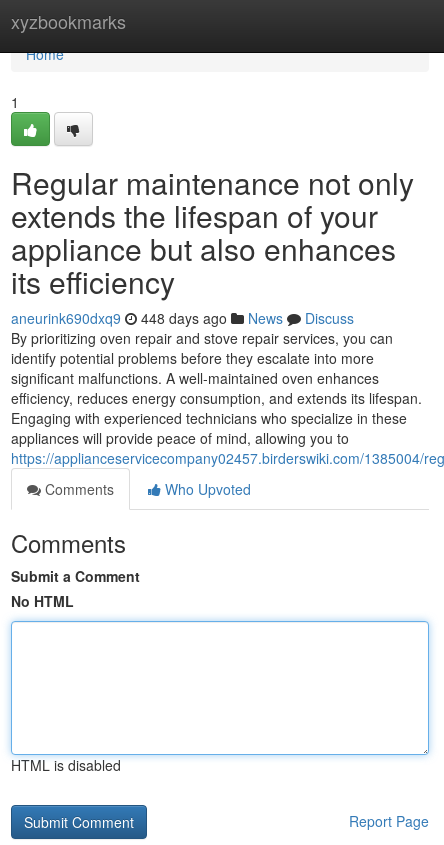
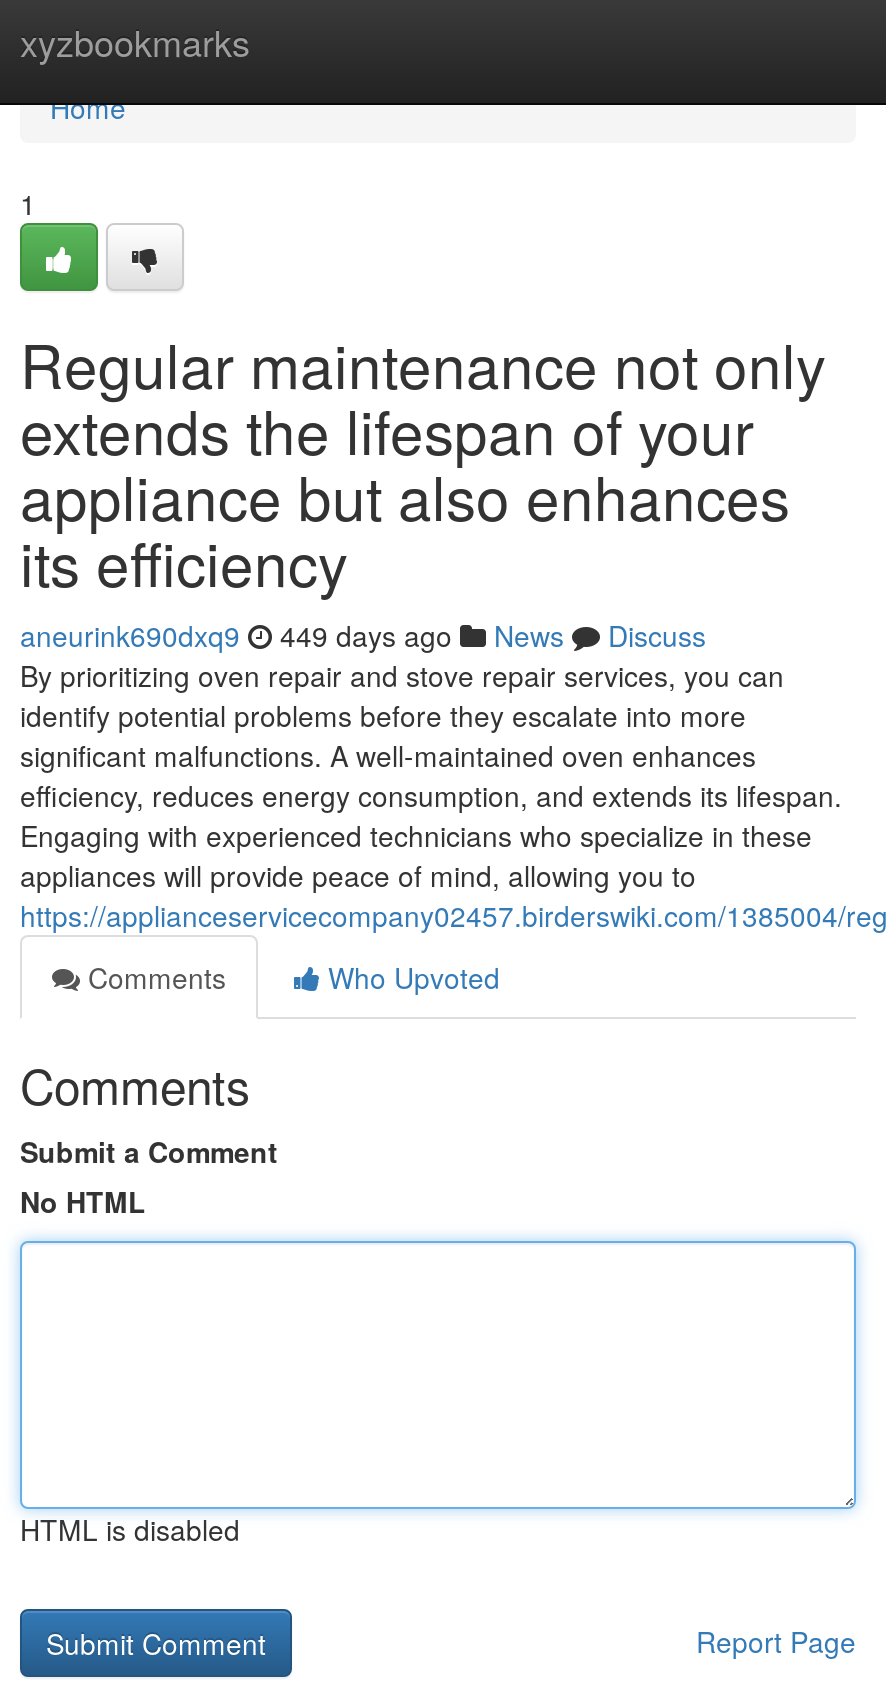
[11,308,354,328] aneurink690dxq9 448 days ago News Discuss -> [20,615,706,655] aneurink690dxq9 449 days ago News Discuss

